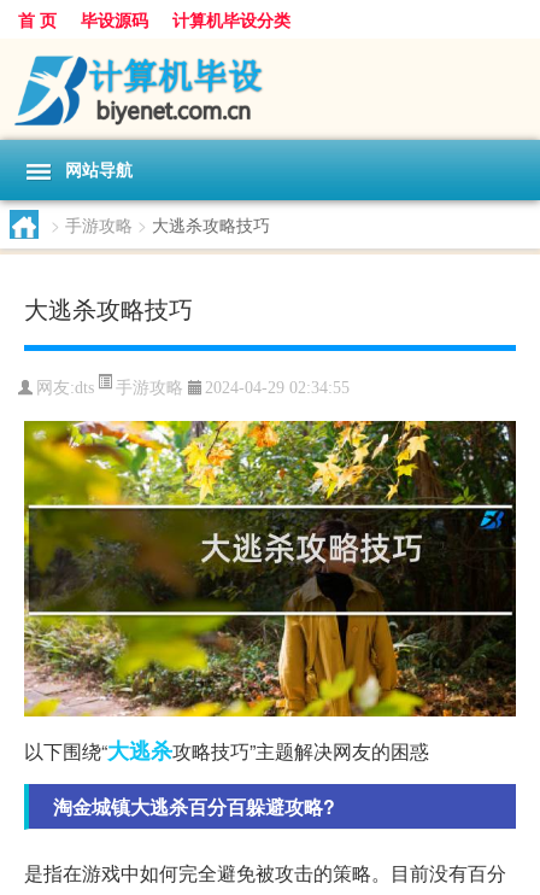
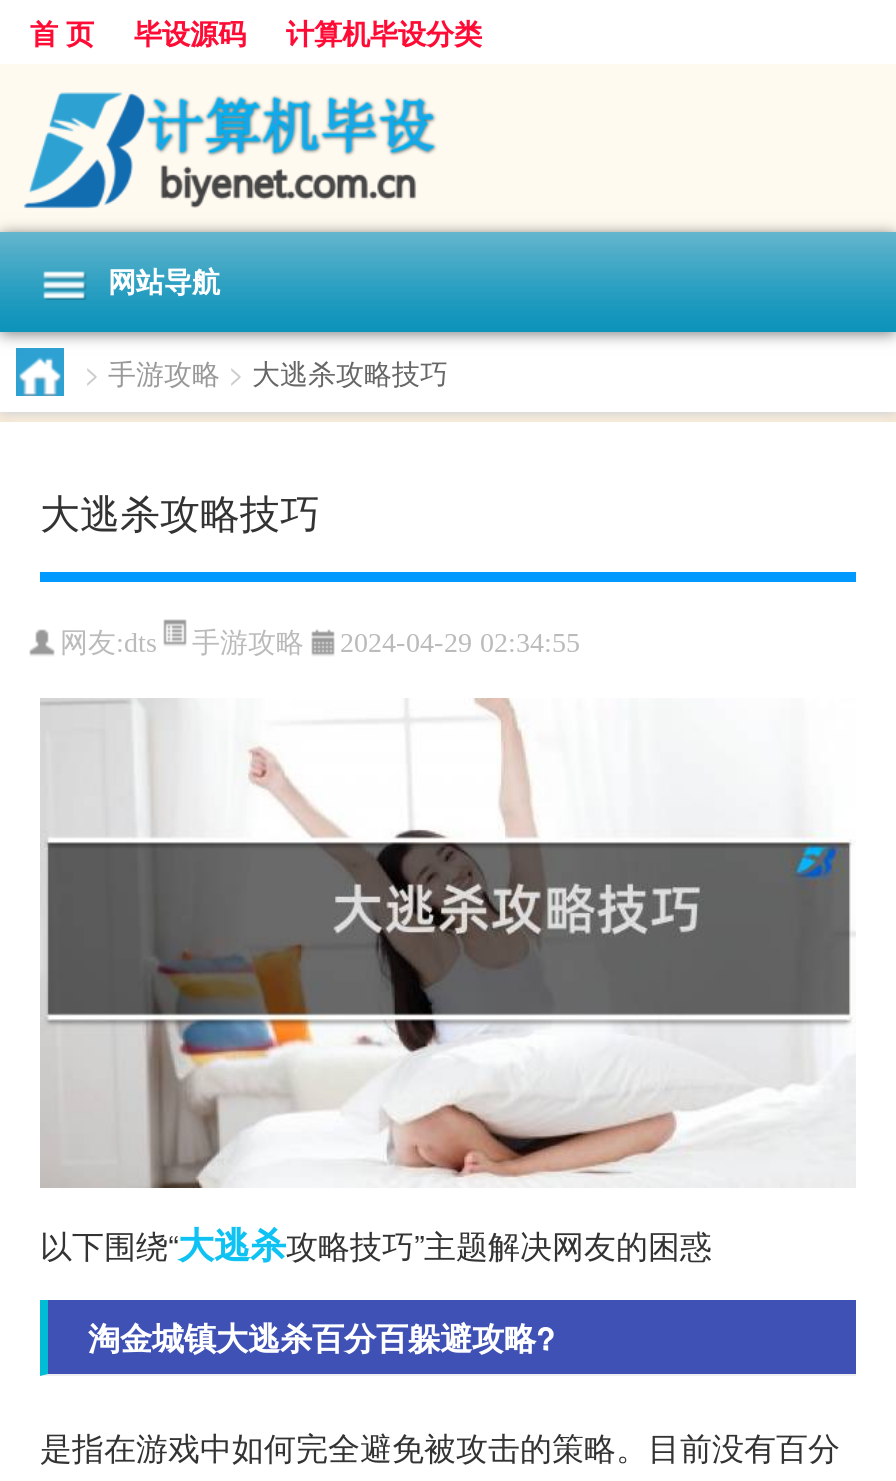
[23,420,517,718] [image] -> [40,698,856,1190] [image]

